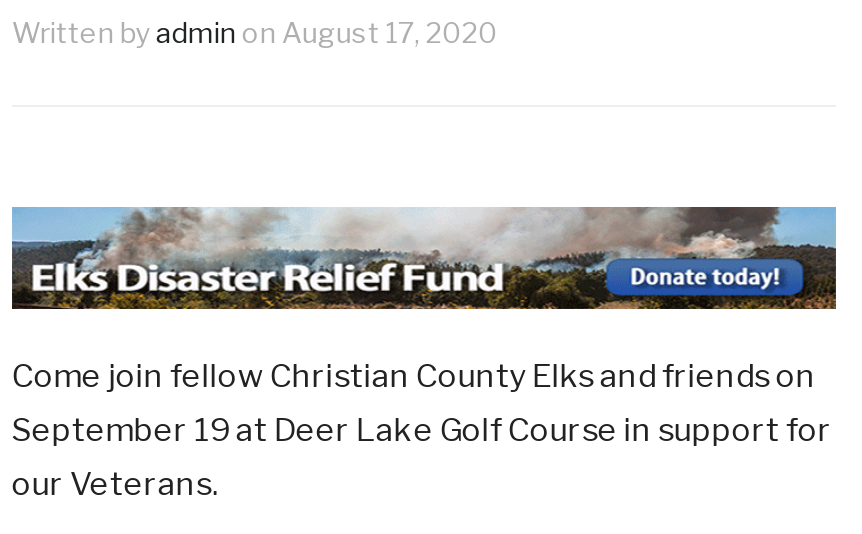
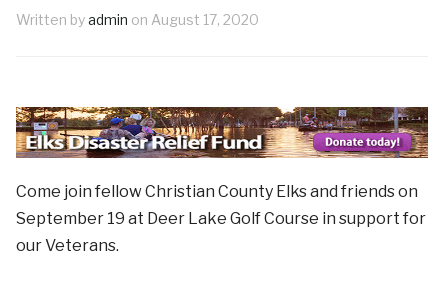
[10,205,838,311] [image] -> [15,106,429,159] [image]

